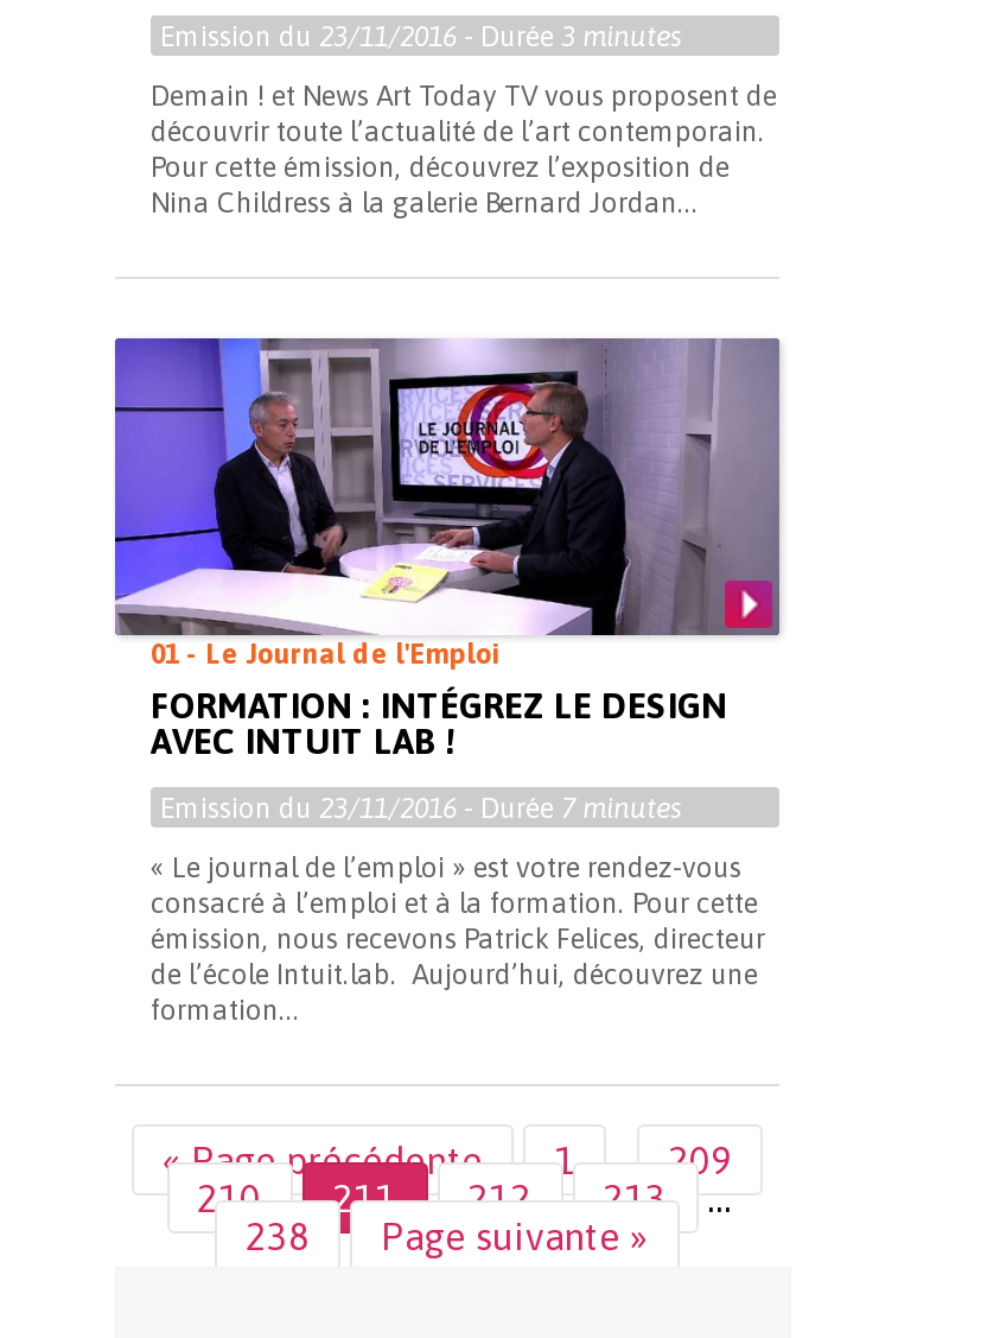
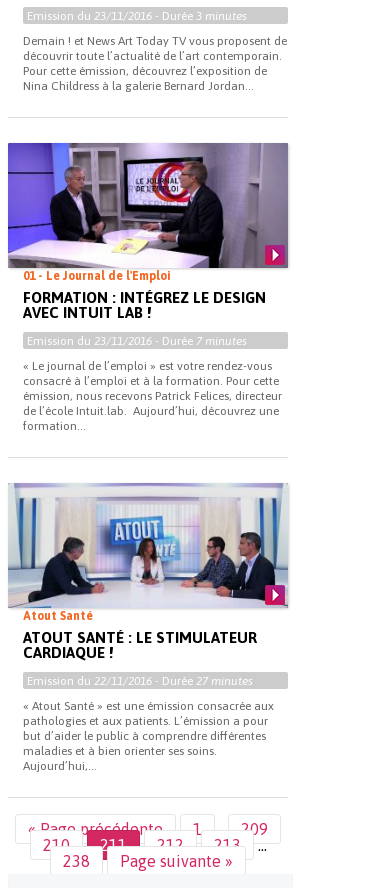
none -> [8,483,288,773] [image] | Atout Santé | ATOUT SANTÉ : LE STIMULATEUR | CARDIAQUE ! | Emission du 22/11/2016 - Durée 27 minutes | « Atout Santé » est une émission consacrée aux | pathologies et aux patients. L’émission a pour | but d’aider le public à comprendre différentes | maladies et à bien orienter ses soins. | Aujourd’hui,...

